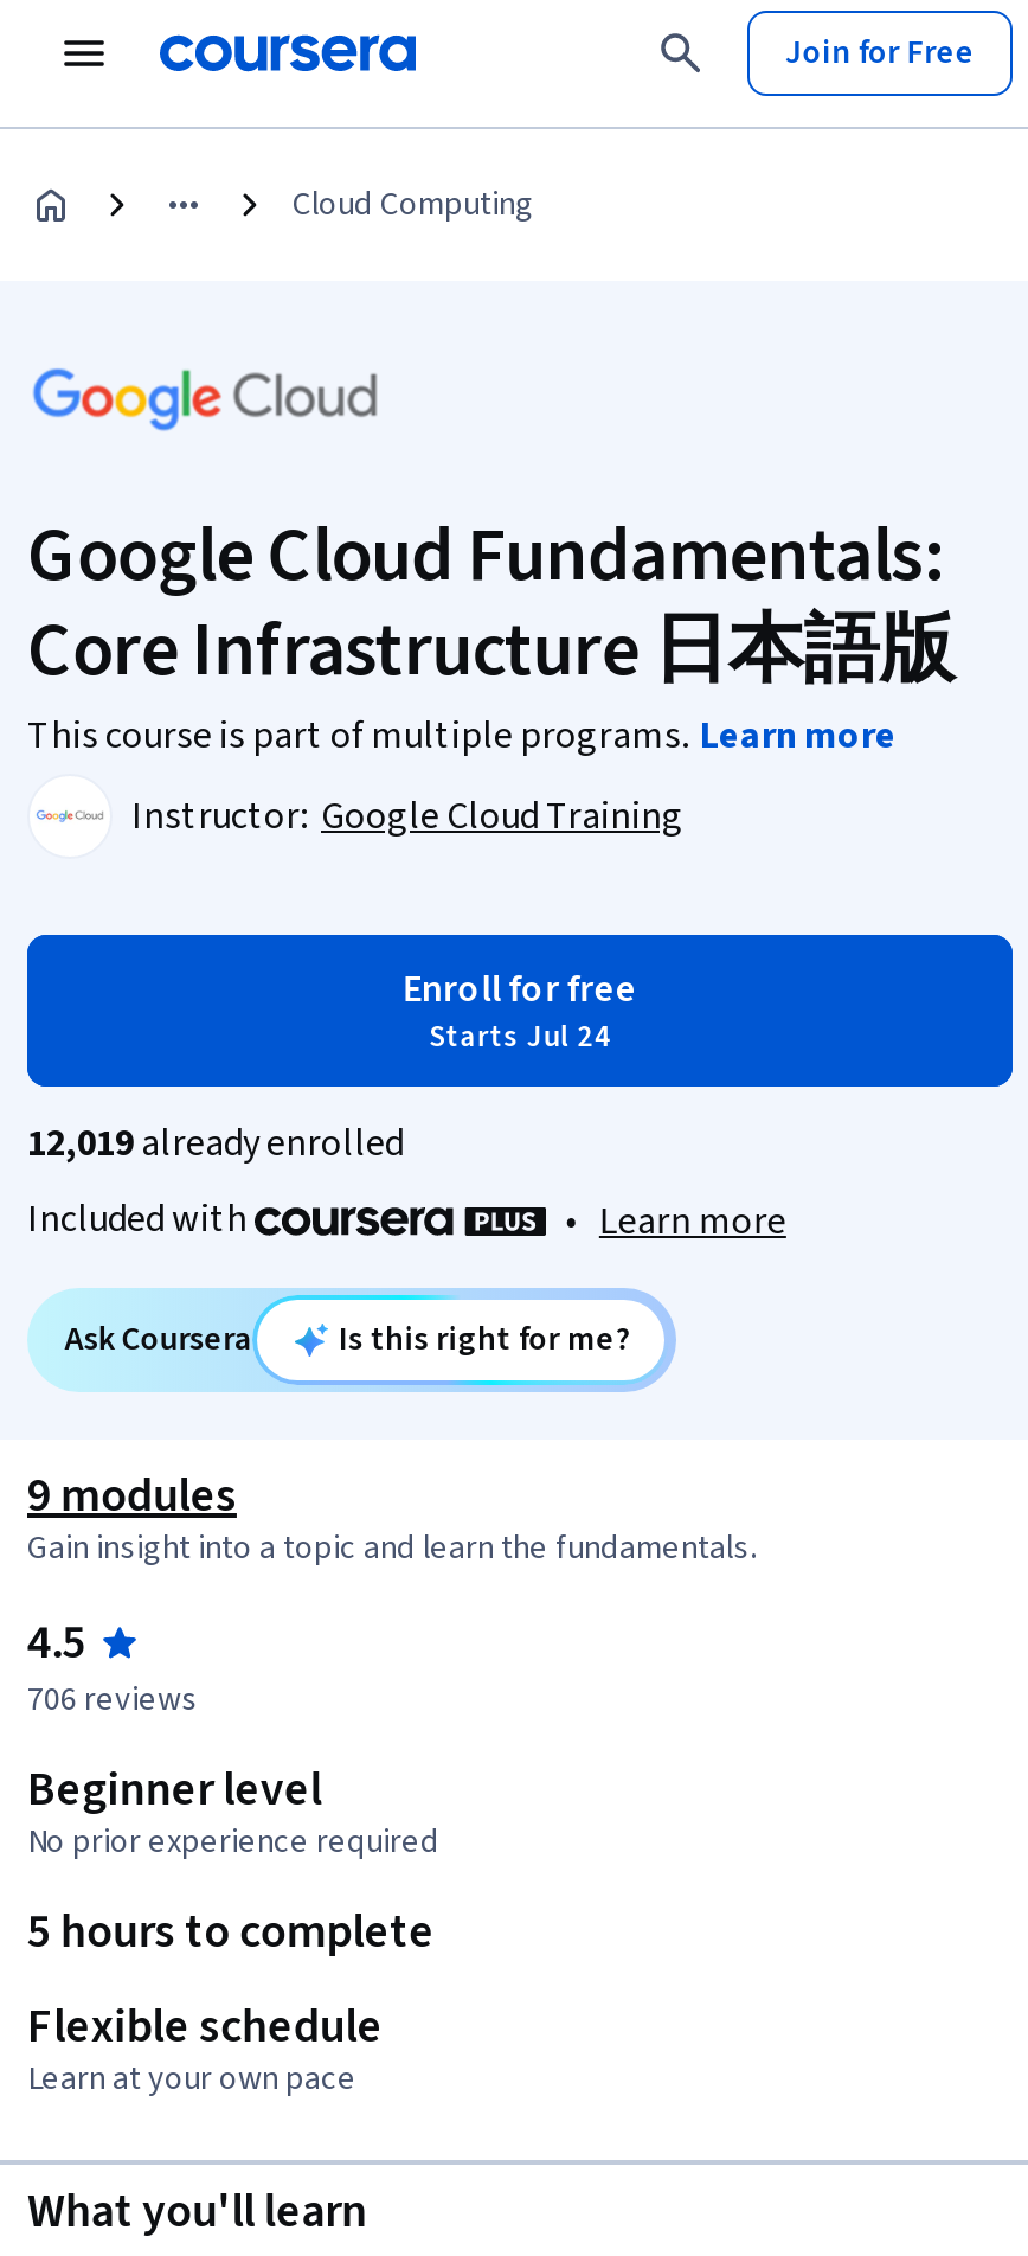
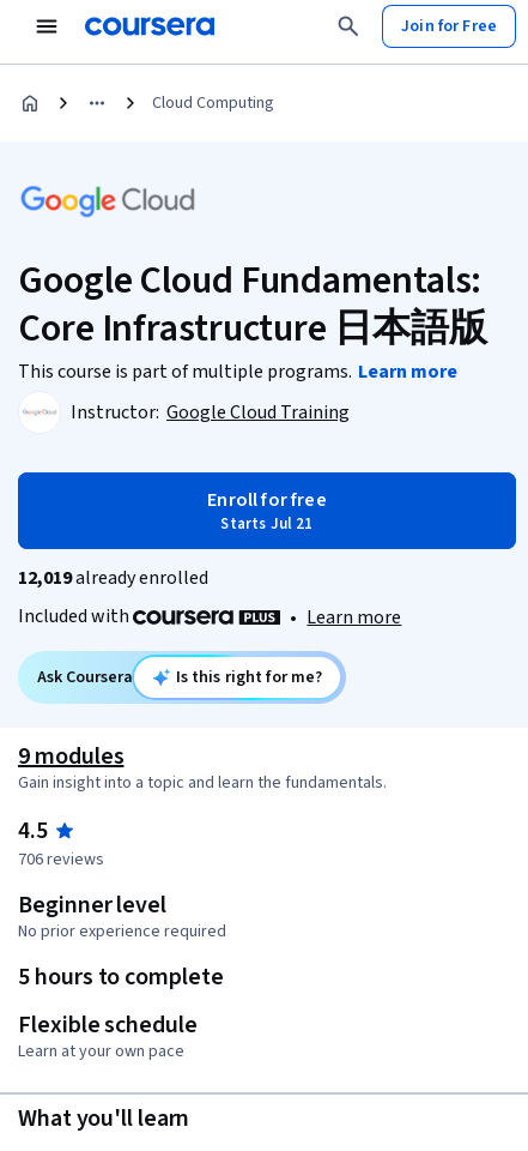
[429,1015,611,1058] Starts Jul 24 -> [221,513,313,535] Starts Jul 21

